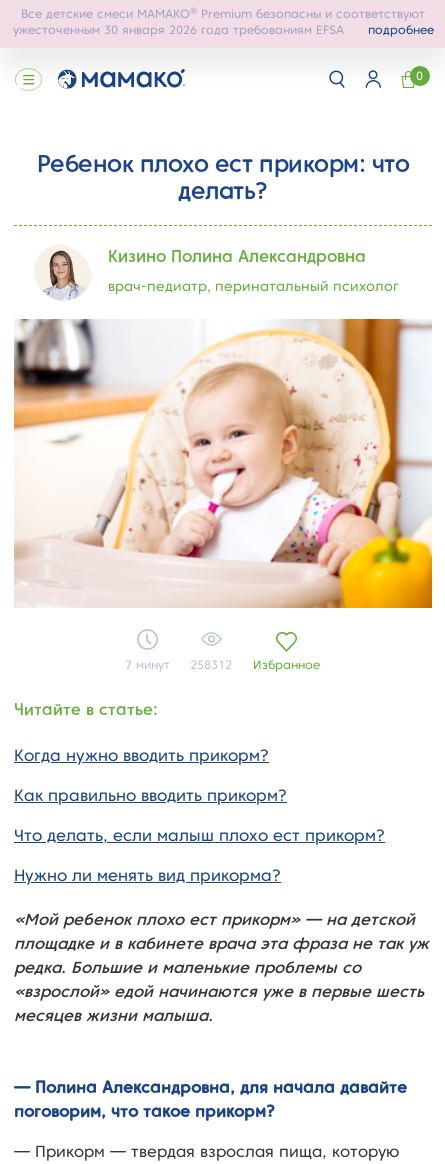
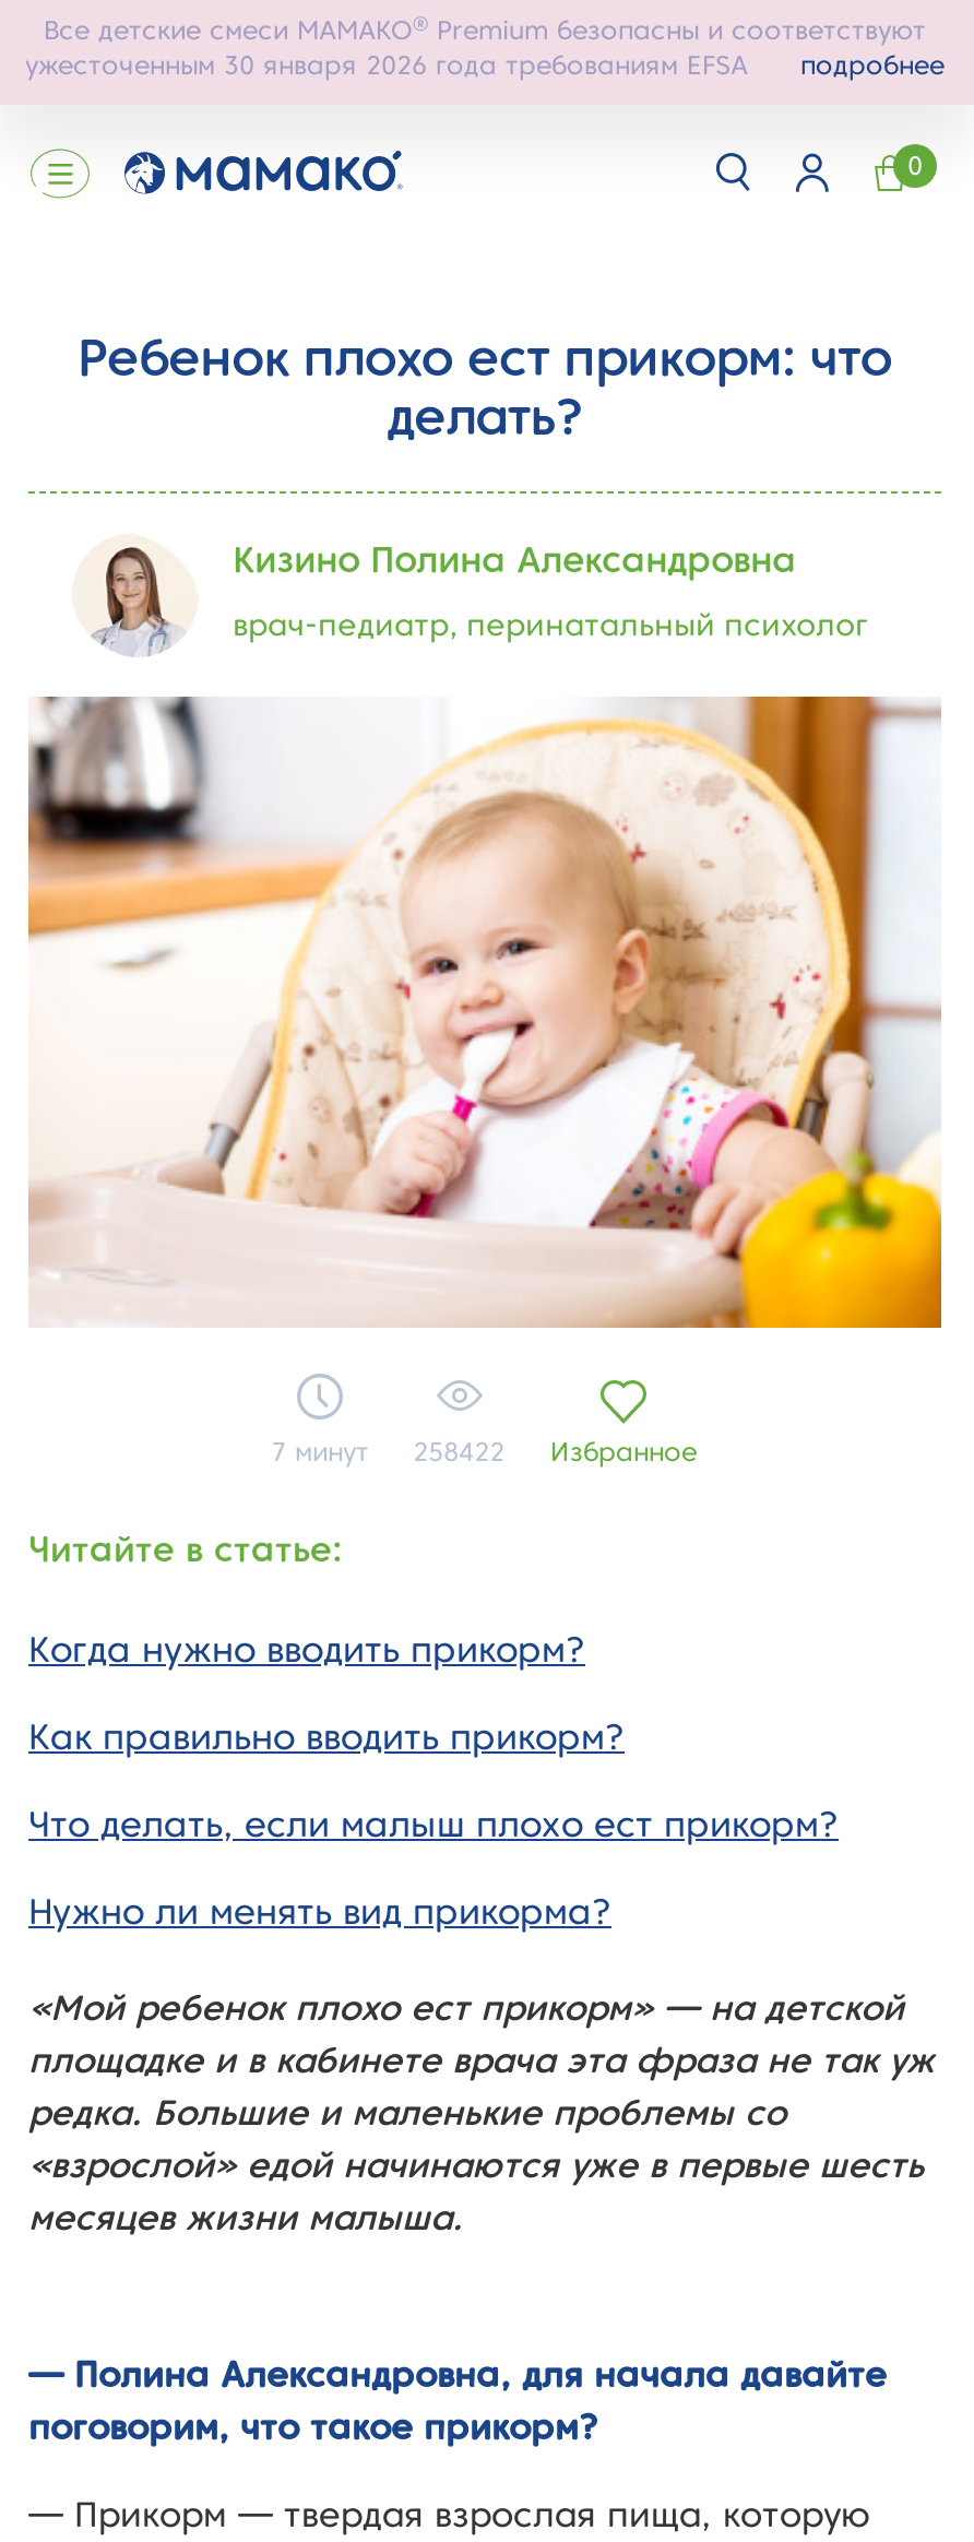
[125,657,320,672] 7 минут 258312 Избранное -> [271,1435,697,1468] 7 минут 258422 Избранное

